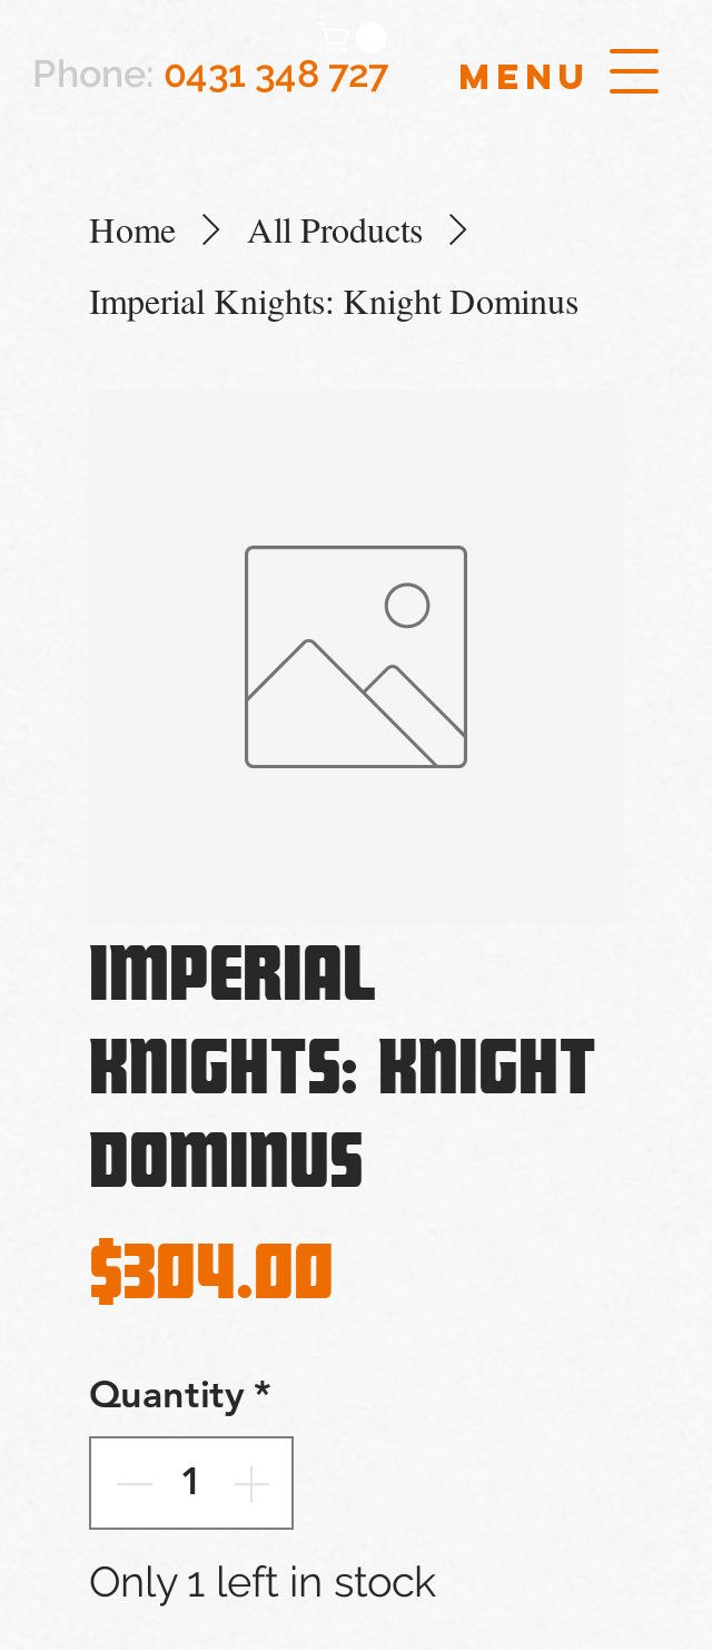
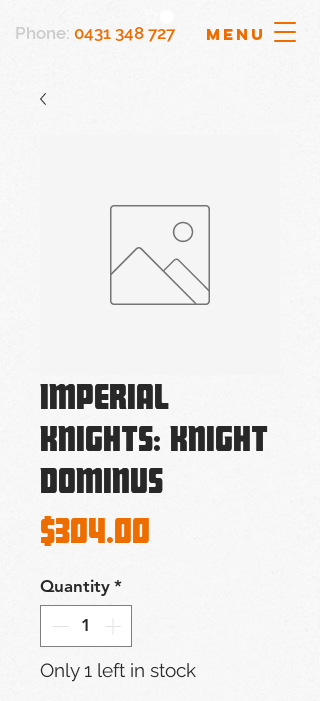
[89,205,578,323] Home | All Products | Imperial Knights: Knight Dominus -> none

